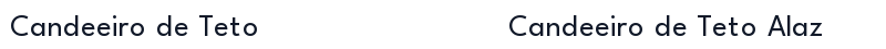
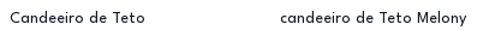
[508,14,823,42] Candeeiro de Teto Alaz -> [280,11,466,26] candeeiro de Teto Melony

